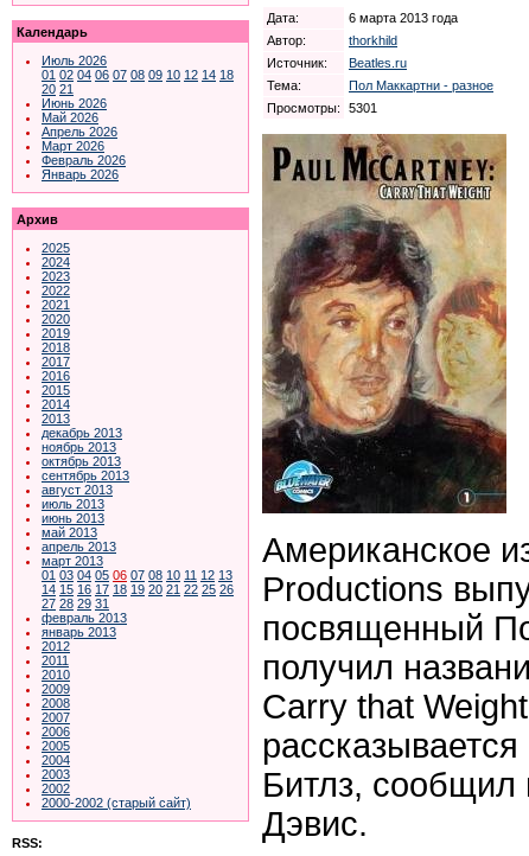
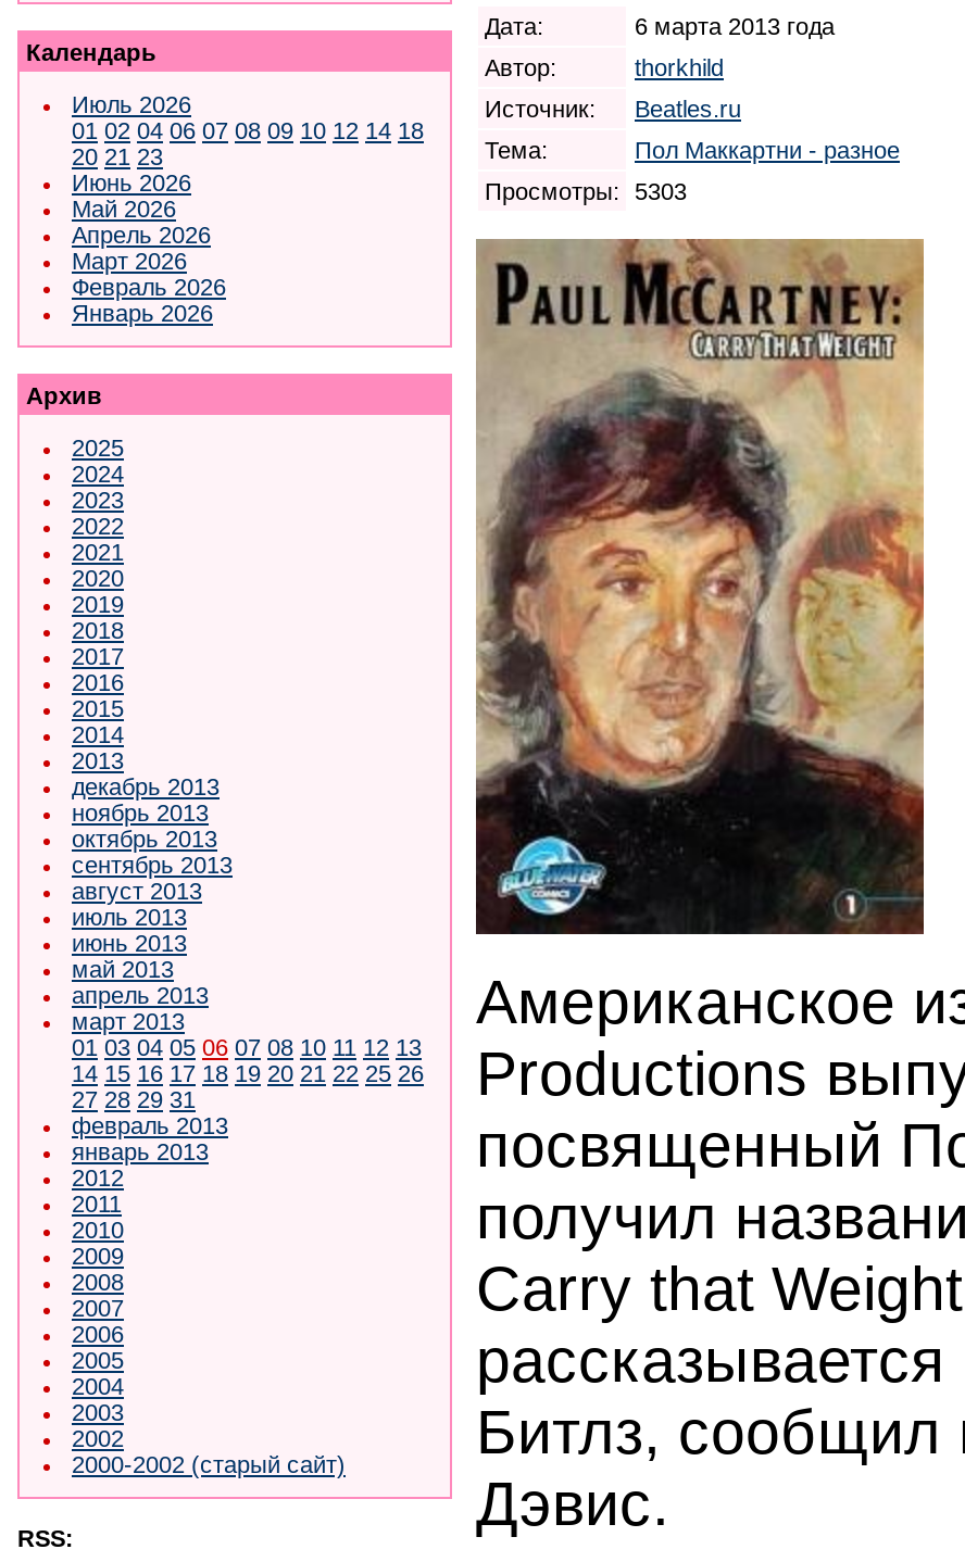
[42,82,74,96] 20 21 -> [72,143,163,169] 20 21 23
[267,100,377,115] Просмотры: 5301 -> [485,177,687,204] Просмотры: 5303

